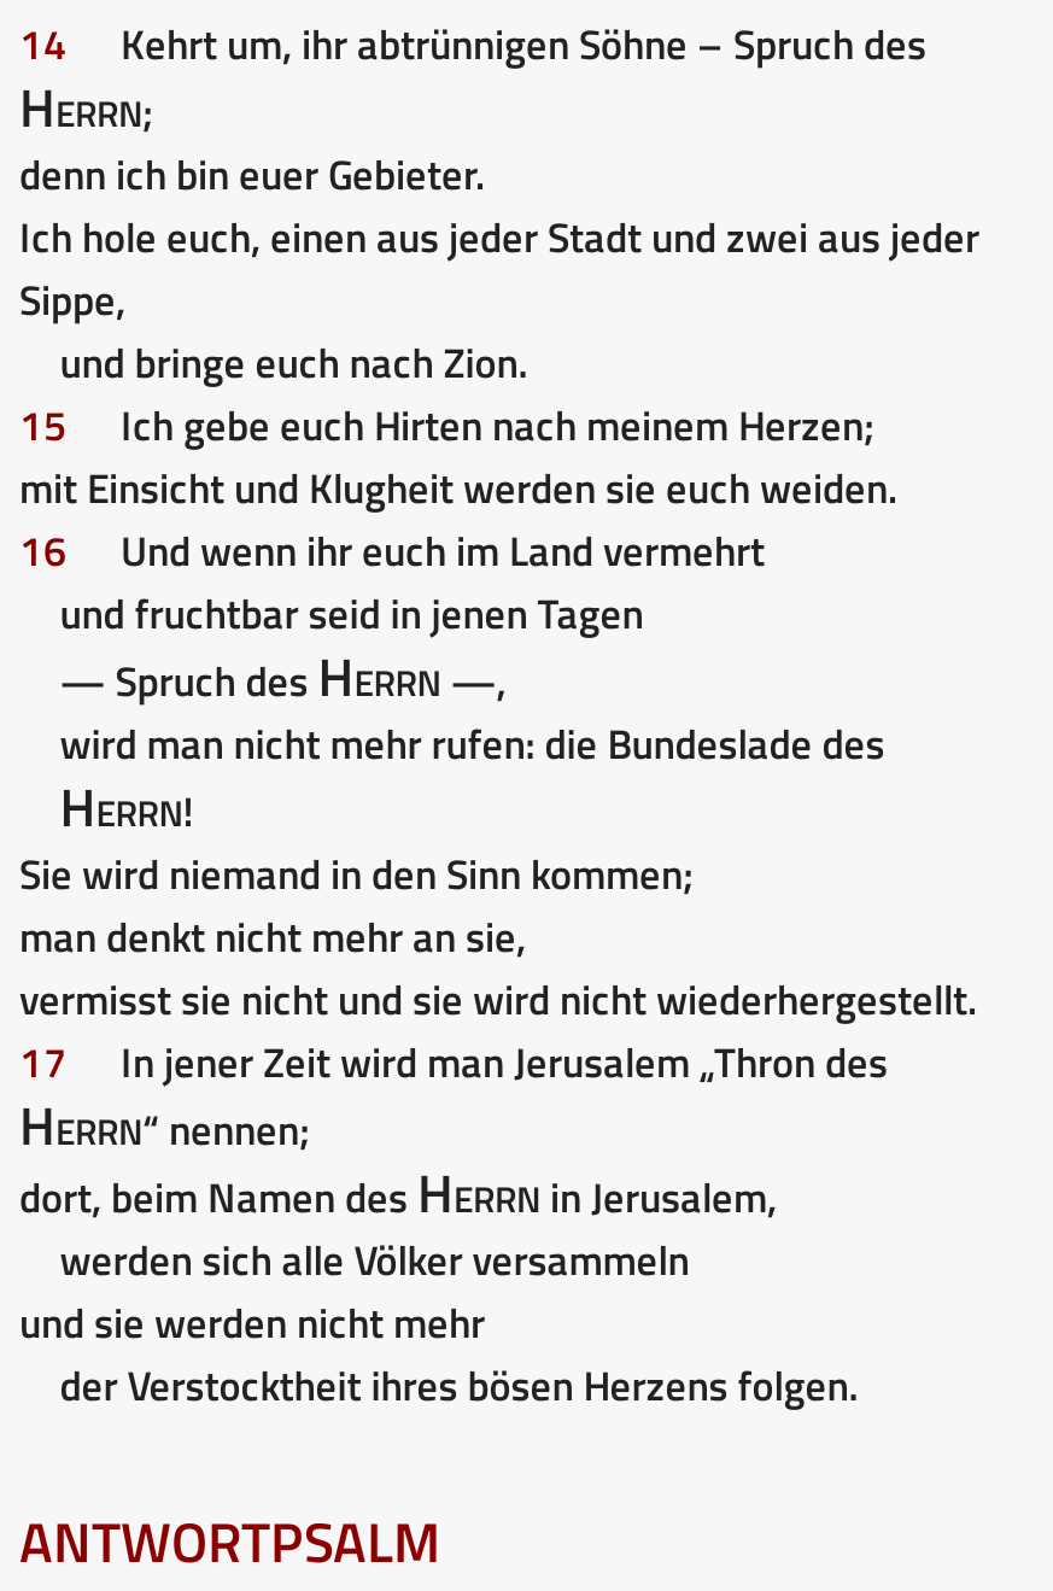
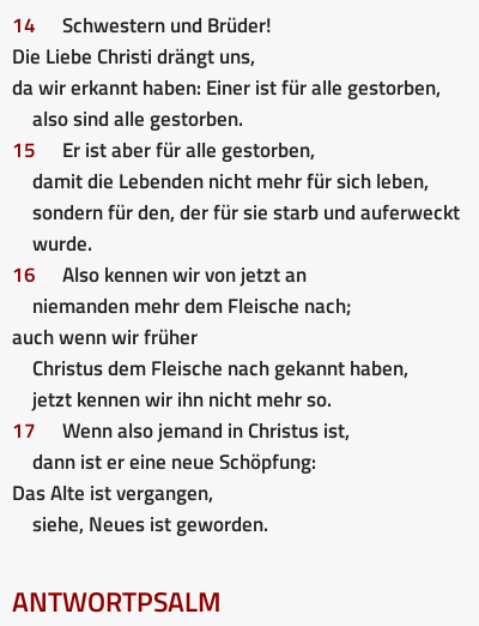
[19,13,979,394] Kehrt um, ihr abtrünnigen Söhne – Spruch des | Herrn; | denn ich bin euer Gebieter. | Ich hole euch, einen aus jeder Stadt und zwei aus jeder | Sippe, | und bringe euch nach Zion. -> [12,9,441,134] Schwestern und Brüder! | Die Liebe Christi drängt uns, | da wir erkannt haben: Einer ist für alle gestorben, | also sind alle gestorben.
[19,394,897,520] Ich gebe euch Hirten nach meinem Herzen; | mit Einsicht und Klugheit werden sie euch weiden. -> [32,134,460,259] Er ist aber für alle gestorben, | damit die Lebenden nicht mehr für sich leben, | sondern für den, der für sie starb und auferweckt | wurde.
[19,520,977,1031] Und wenn ihr euch im Land vermehrt | und fruchtbar seid in jenen Tagen | — Spruch des Herrn—, | wird man nicht mehr rufen: die Bundeslade des | Herrn! | Sie wird niemand in den Sinn kommen; | man denkt nicht mehr an sie, | vermisst sie nicht und sie wird nicht wiederhergestellt. -> [12,259,408,415] Also kennen wir von jetzt an | niemanden mehr dem Fleische nach; | auch wenn wir früher | Christus dem Fleische nach gekannt haben, | jetzt kennen wir ihn nicht mehr so.
[19,1031,888,1417] In jener Zeit wird man Jerusalem „Thron des | Herrn“ nennen; | dort, beim Namen des Herrn in Jerusalem, | werden sich alle Völker versammeln | und sie werden nicht mehr | der Verstocktheit ihres bösen Herzens folgen. -> [12,415,350,540] Wenn also jemand in Christus ist, | dann ist er eine neue Schöpfung: | Das Alte ist vergangen, | siehe, Neues ist geworden.

